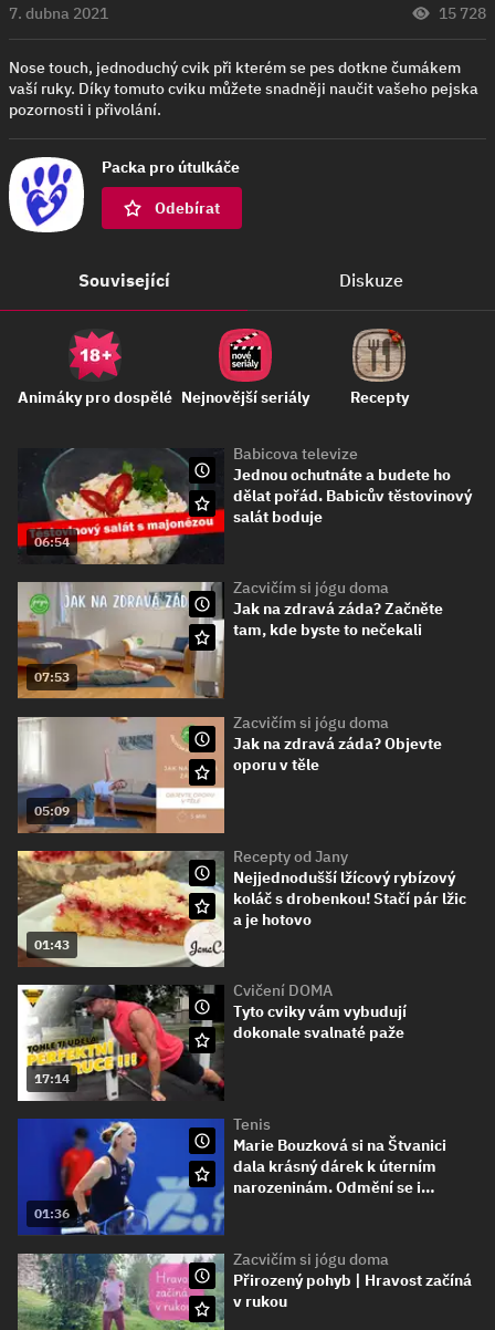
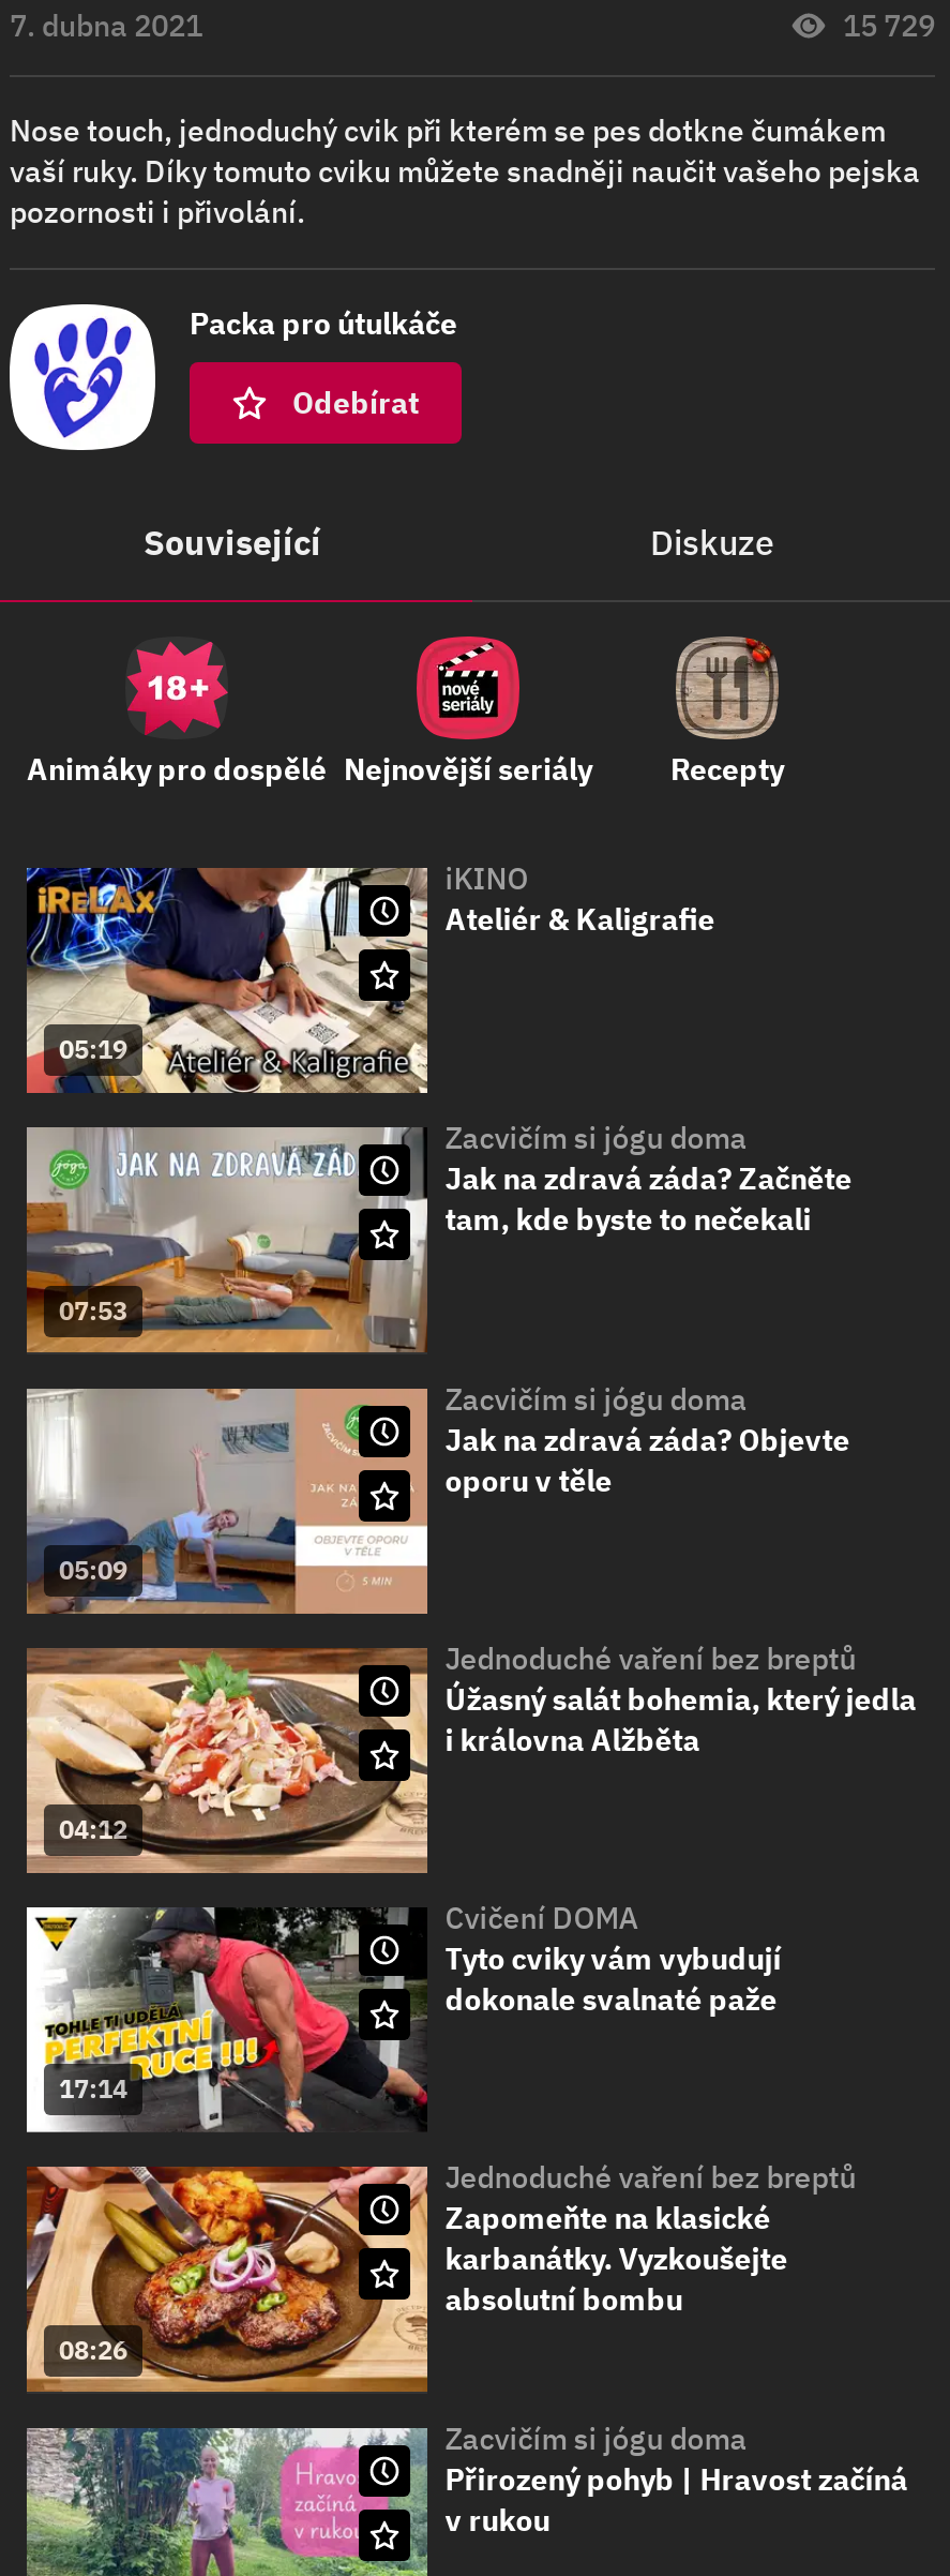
[439,3,486,23] 15 728 -> [843,6,935,45] 15 729
[17,448,224,564] [image] | 06:54 -> [25,866,429,1095] [image] | 05:19
[233,444,472,527] Babicova televize | Jednou ochutnáte a budete ho | dělat pořád. Babicův těstovinový | salát boduje -> [445,859,715,939] iKINO | Ateliér & Kaligrafie
[18,850,224,968] [image] | 01:43 -> [25,1648,427,1875] [image] | 04:12
[233,846,466,929] Recepty od Jany | Nejjednodušší lžícový rybízový | koláč s drobenkou! Stačí pár lžic | a je hotovo -> [445,1639,916,1759] Jednoduché vaření bez breptů | Úžasný salát bohemia, který jedla | i královna Alžběta
[17,1118,225,1236] [image] | 01:36 -> [25,2165,429,2394] [image] | 08:26
[233,1115,447,1198] Tenis | Marie Bouzková si na Štvanici | dala krásný dárek k úterním | narozeninám. Odmění se i… -> [445,2159,856,2320] Jednoduché vaření bez breptů | Zapomeňte na klasické | karbanátky. Vyzkoušejte | absolutní bombu

